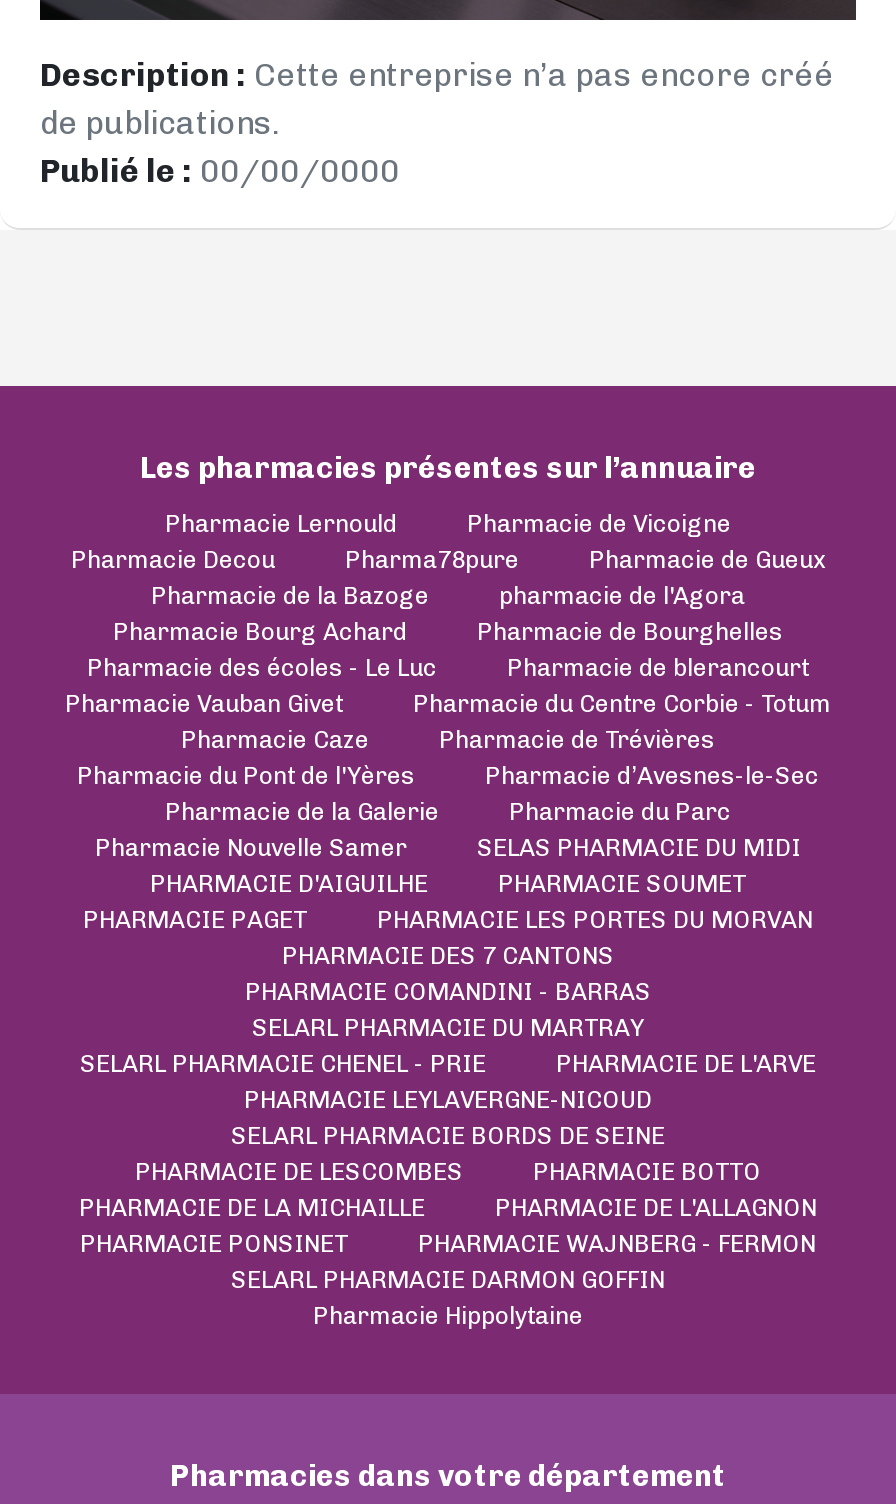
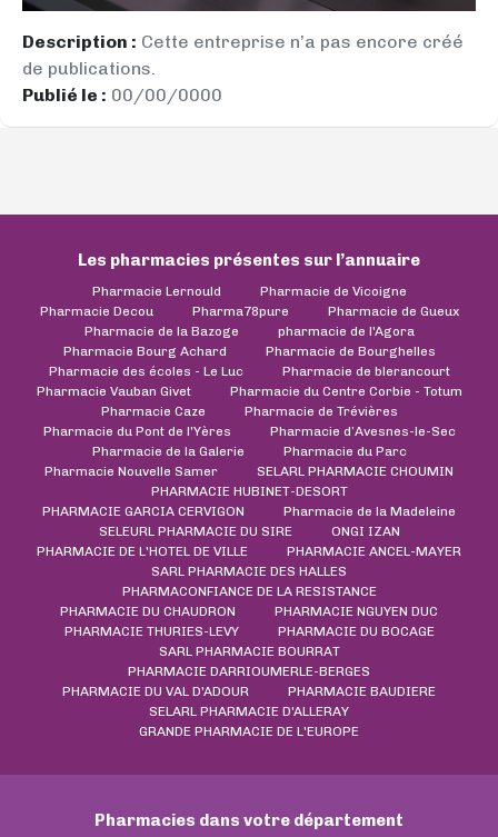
[79,834,817,1330] SELAS PHARMACIE DU MIDI | PHARMACIE D'AIGUILHE | PHARMACIE SOUMET | PHARMACIE PAGET | PHARMACIE LES PORTES DU MORVAN | PHARMACIE DES 7 CANTONS | PHARMACIE COMANDINI - BARRAS | SELARL PHARMACIE DU MARTRAY | SELARL PHARMACIE CHENEL - PRIE | PHARMACIE DE L'ARVE | PHARMACIE LEYLAVERGNE-NICOUD | SELARL PHARMACIE BORDS DE SEINE | PHARMACIE DE LESCOMBES | PHARMACIE BOTTO | PHARMACIE DE LA MICHAILLE | PHARMACIE DE L'ALLAGNON | PHARMACIE PONSINET | PHARMACIE WAJNBERG - FERMON | SELARL PHARMACIE DARMON GOFFIN | Pharmacie Hippolytaine -> [37,463,461,739] SELARL PHARMACIE CHOUMIN | PHARMACIE HUBINET-DESORT | PHARMACIE GARCIA CERVIGON | Pharmacie de la Madeleine | SELEURL PHARMACIE DU SIRE | ONGI IZAN | PHARMACIE DE L'HOTEL DE VILLE | PHARMACIE ANCEL-MAYER | SARL PHARMACIE DES HALLES | PHARMACONFIANCE DE LA RESISTANCE | PHARMACIE DU CHAUDRON | PHARMACIE NGUYEN DUC | PHARMACIE THURIES-LEVY | PHARMACIE DU BOCAGE | SARL PHARMACIE BOURRAT | PHARMACIE DARRIOUMERLE-BERGES | PHARMACIE DU VAL D'ADOUR | PHARMACIE BAUDIERE | SELARL PHARMACIE D'ALLERAY | GRANDE PHARMACIE DE L'EUROPE

